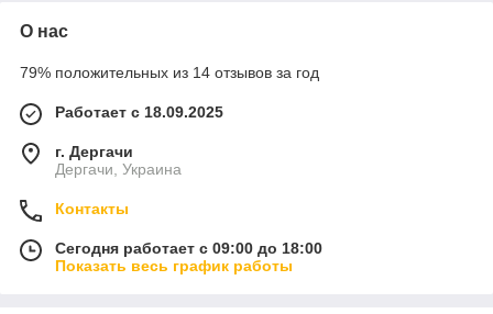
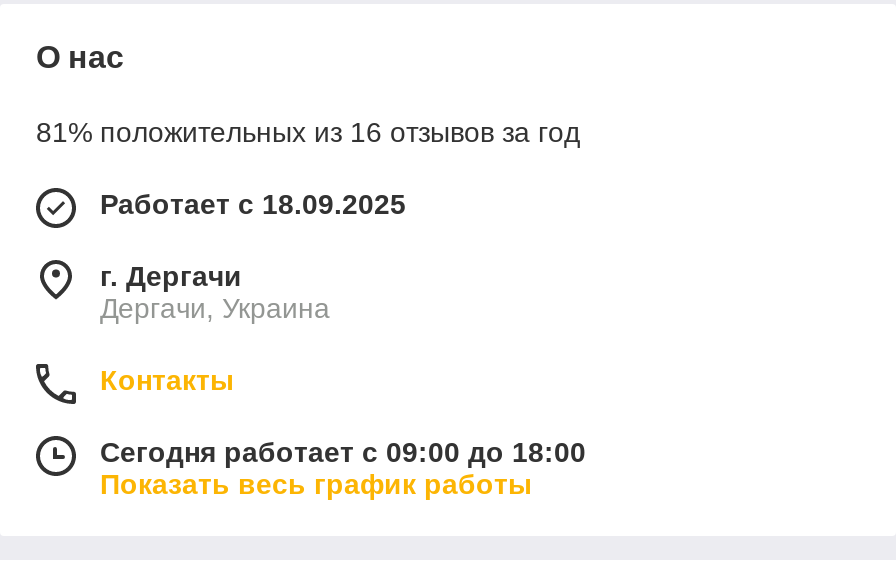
[20,64,319,82] 79% положительных из 14 отзывов за год -> [36,117,580,149] 81% положительных из 16 отзывов за год

